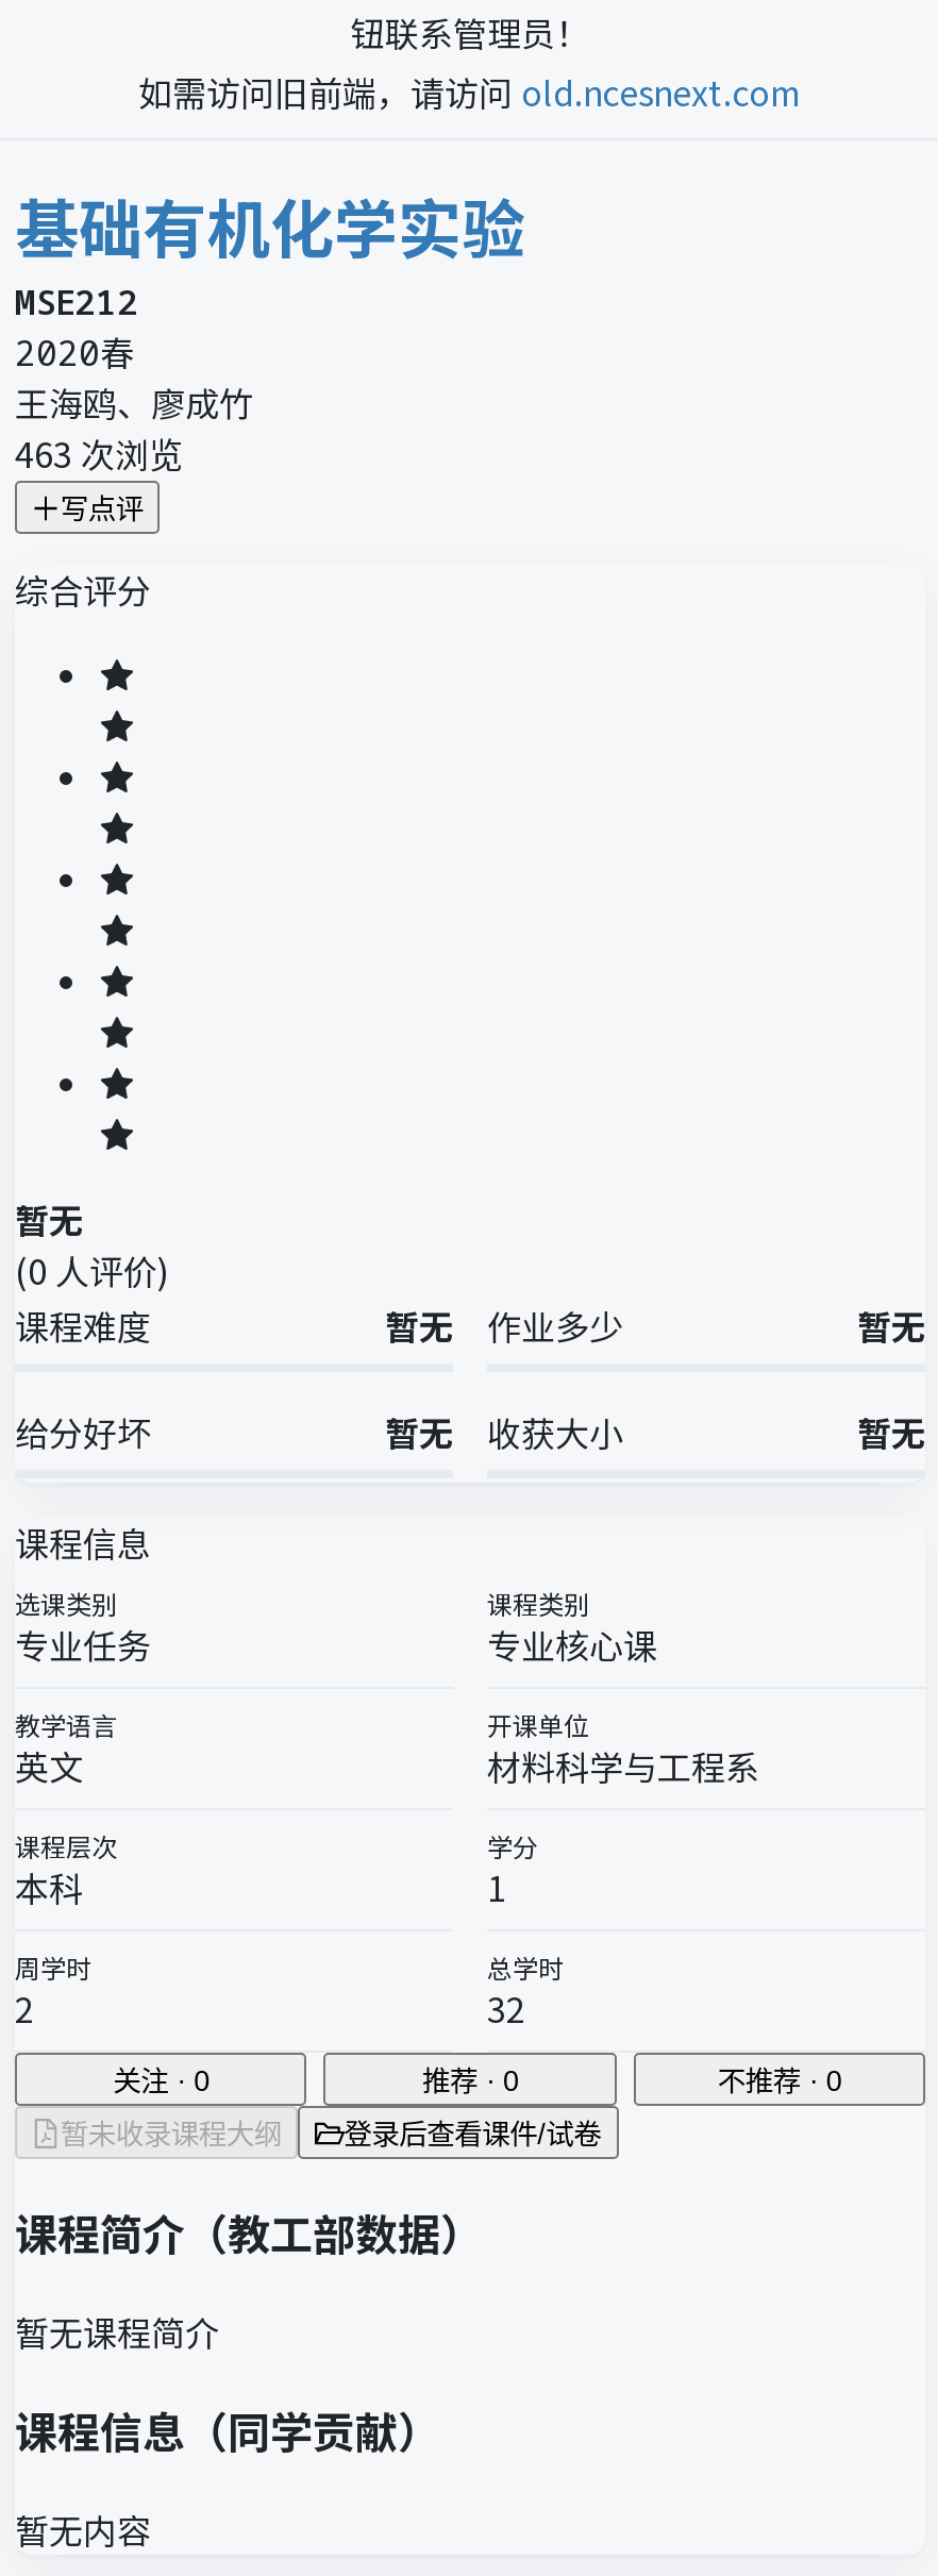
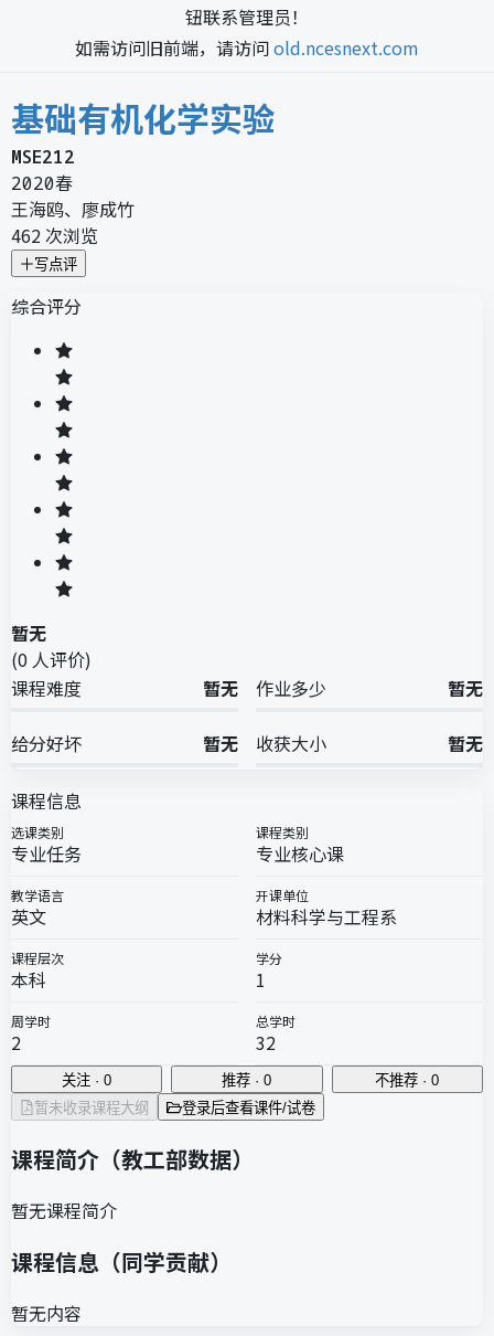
[15,428,183,479] 463次浏览 -> [11,222,98,248] 462次浏览

